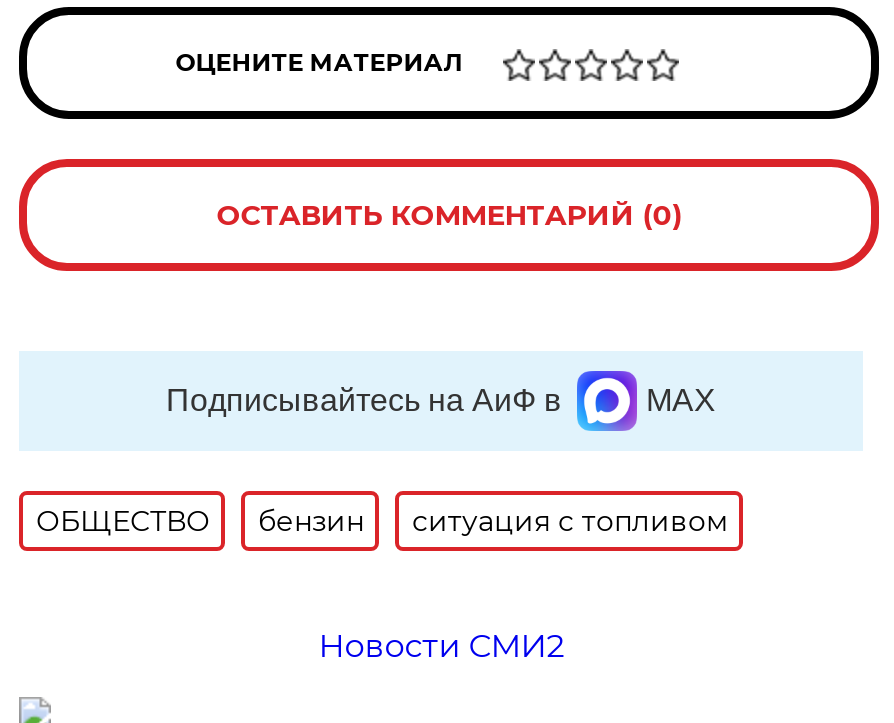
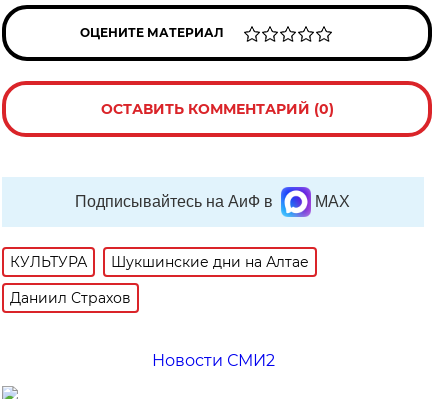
[36,503,728,539] ОБЩЕСТВО | бензин | ситуация с топливом -> [10,253,309,307] КУЛЬТУРА | Шукшинские дни на Алтае | Даниил Страхов

